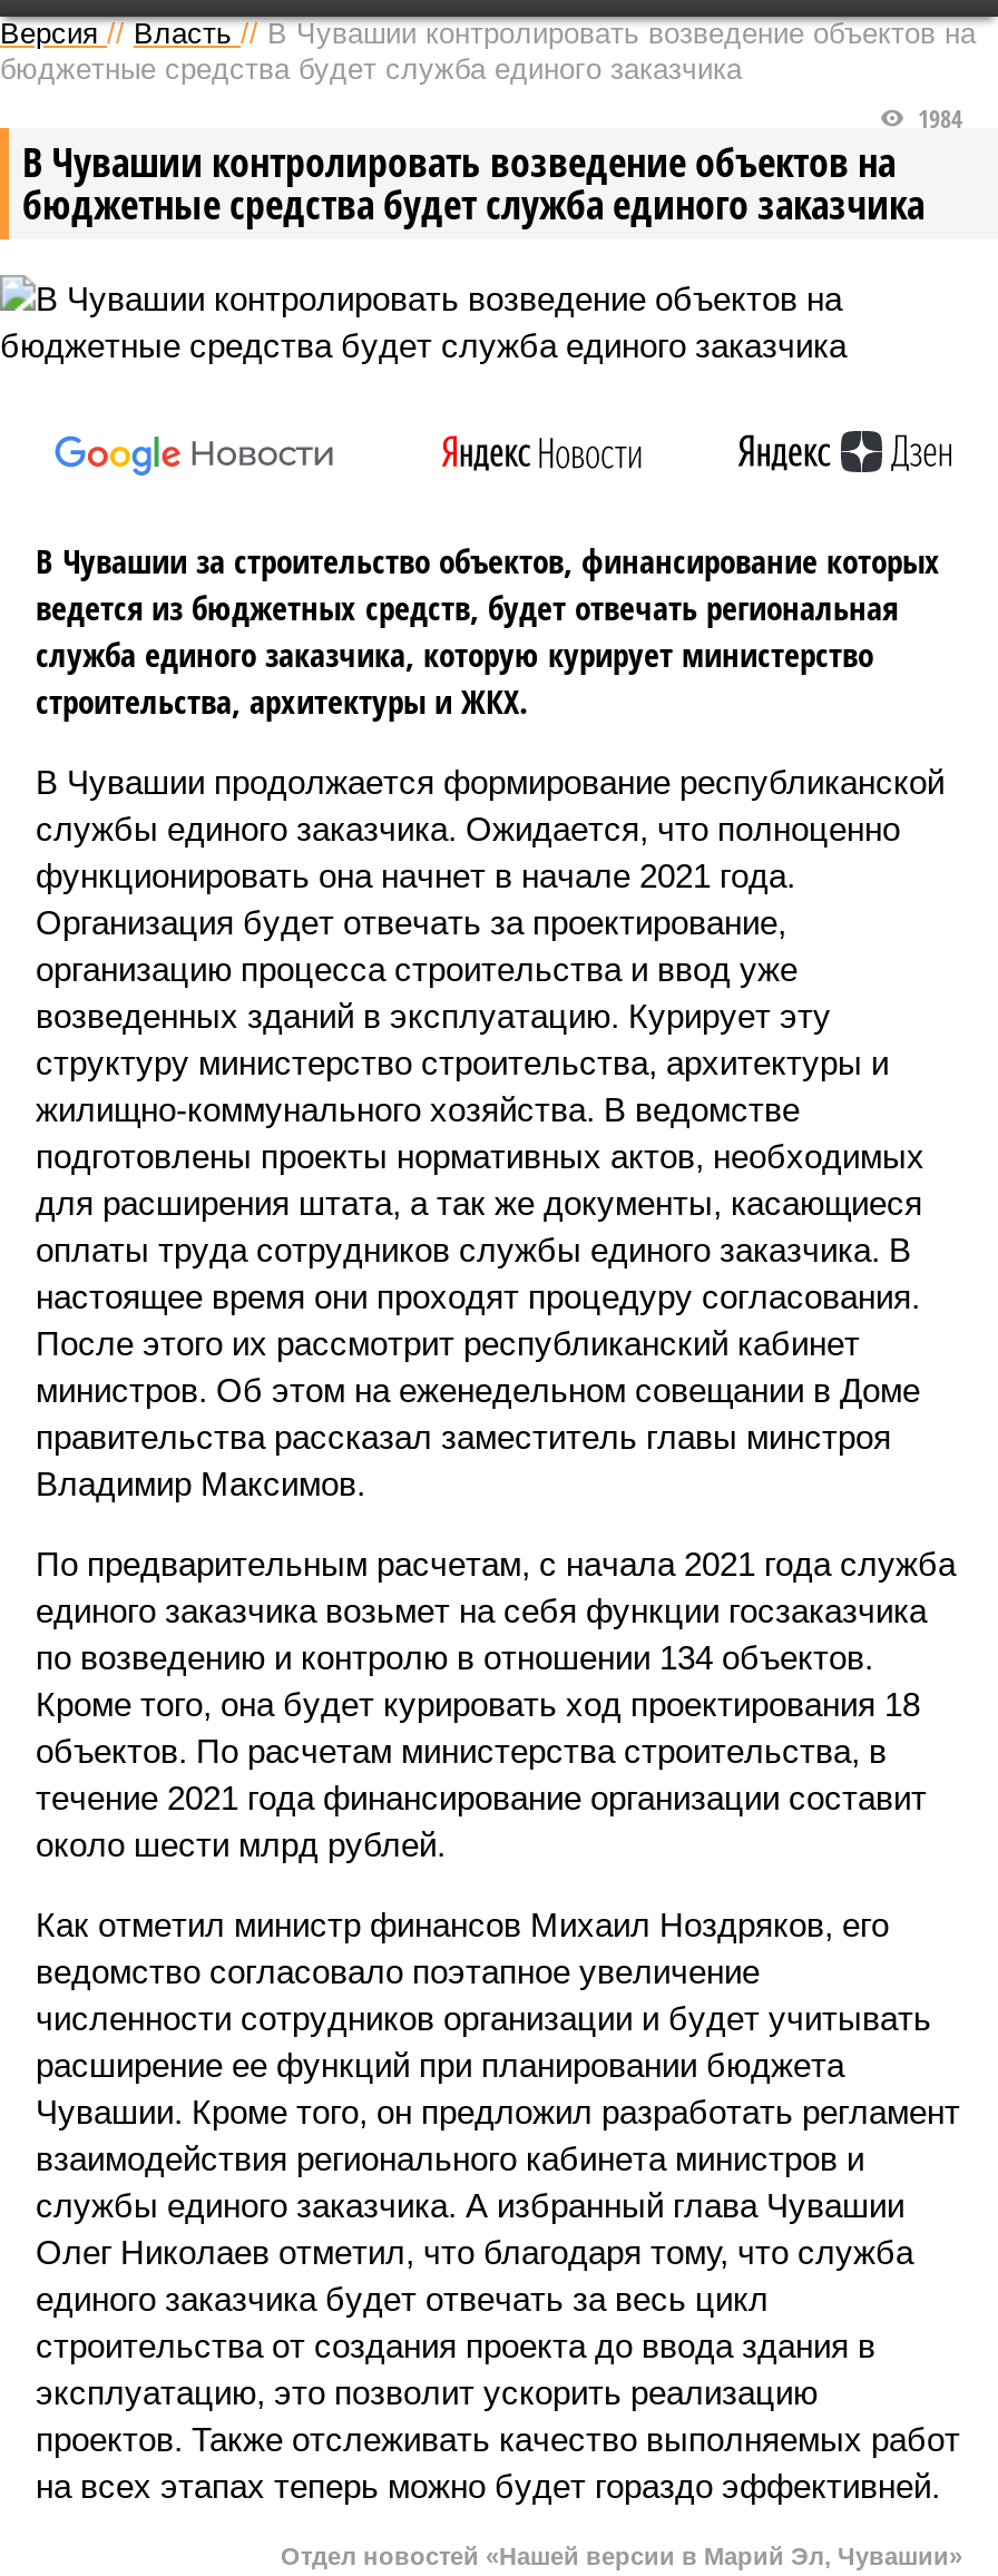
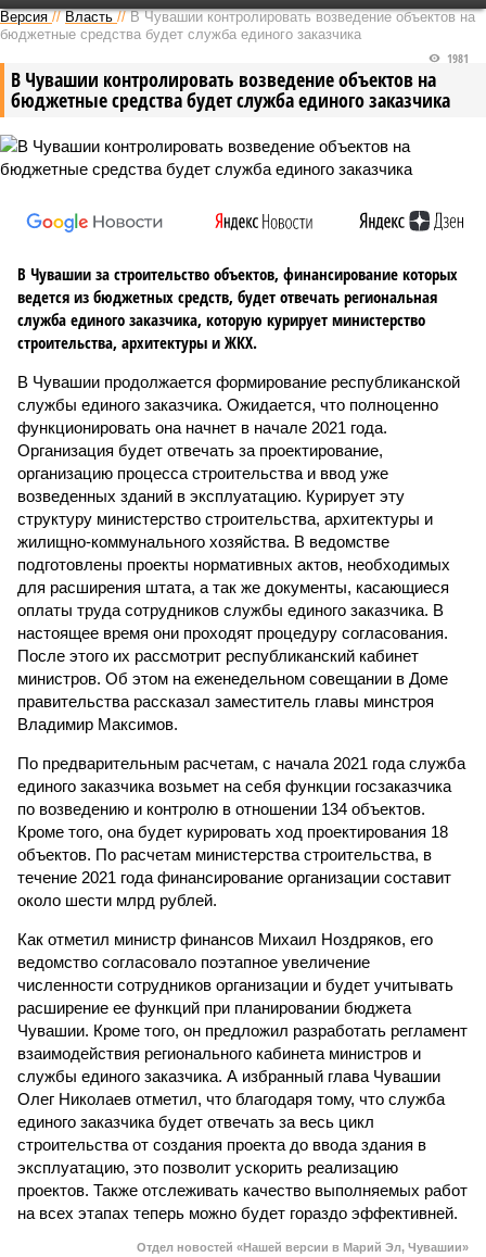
[911,101,962,135] 1984 -> [444,50,469,66] 1981

